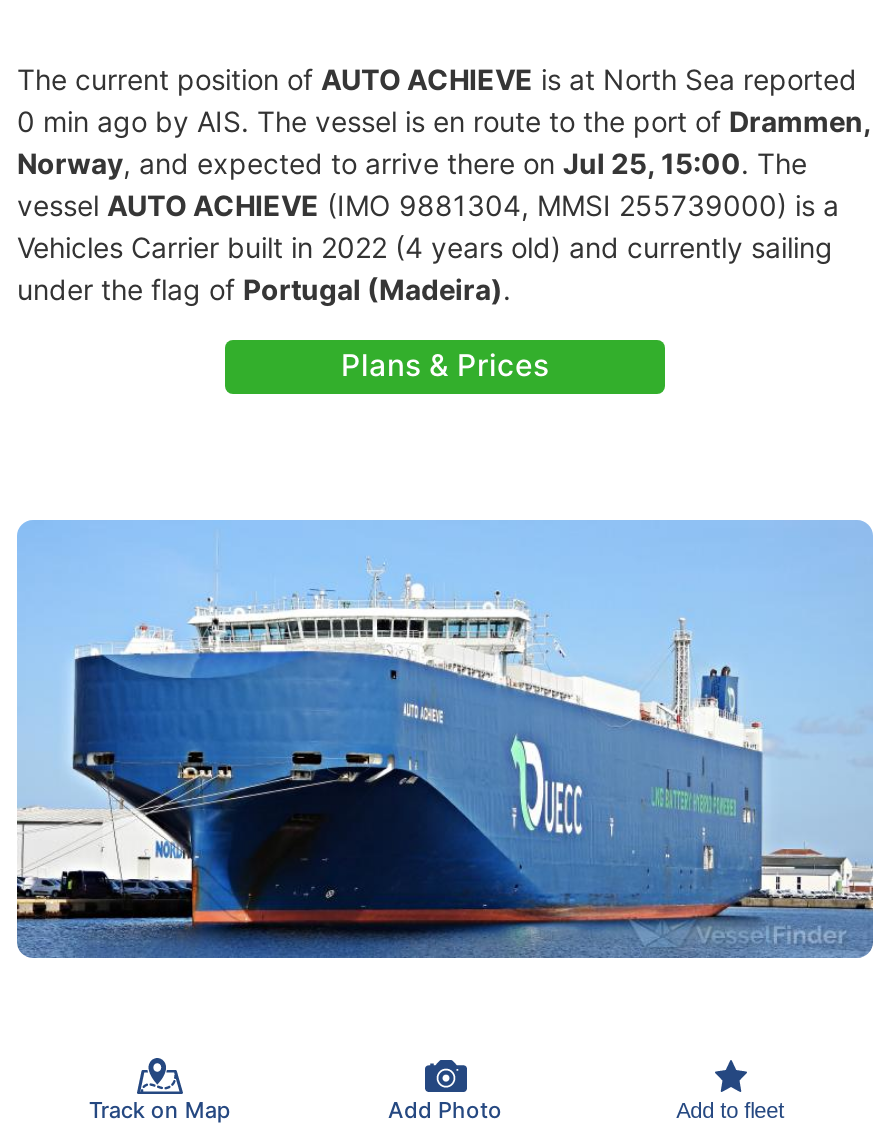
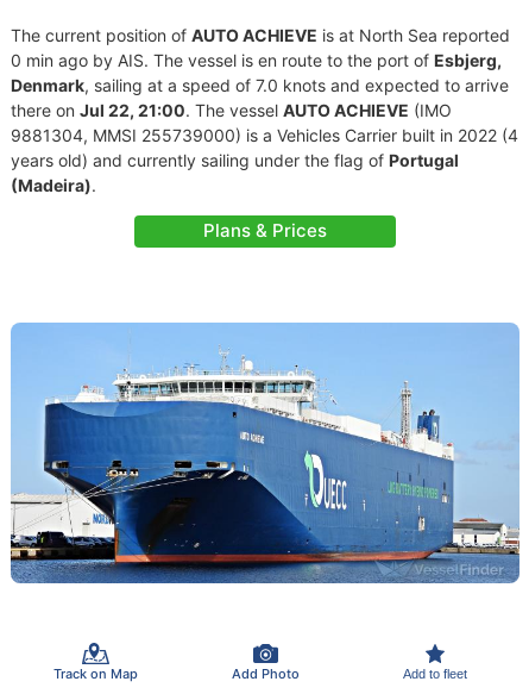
[17,104,871,306] 0 min ago by AIS. The vessel is en route to the port of Drammen, | Norway, and expected to arrive there on Jul 25, 15:00. The | vessel AUTO ACHIEVE (IMO 9881304, MMSI 255739000) is a | Vehicles Carrier built in 2022 (4 years old) and currently sailing | under the flag of Portugal (Madeira). -> [11,50,518,195] 0 min ago by AIS. The vessel is en route to the port of Esbjerg, | Denmark, sailing at a speed of 7.0 knots and expected to arrive | there on Jul 22, 21:00. The vessel AUTO ACHIEVE (IMO | 9881304, MMSI 255739000) is a Vehicles Carrier built in 2022 (4 | years old) and currently sailing under the flag of Portugal | (Madeira).

